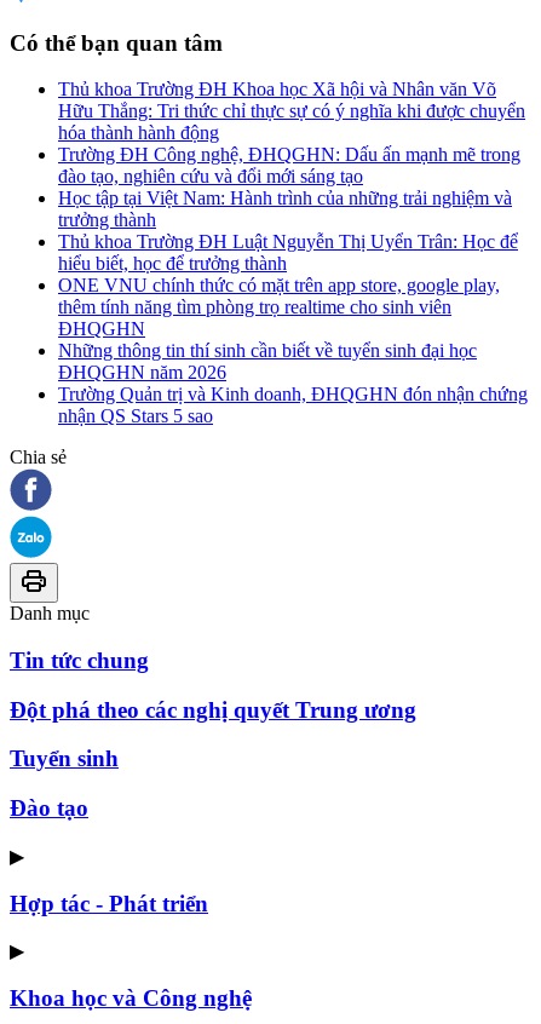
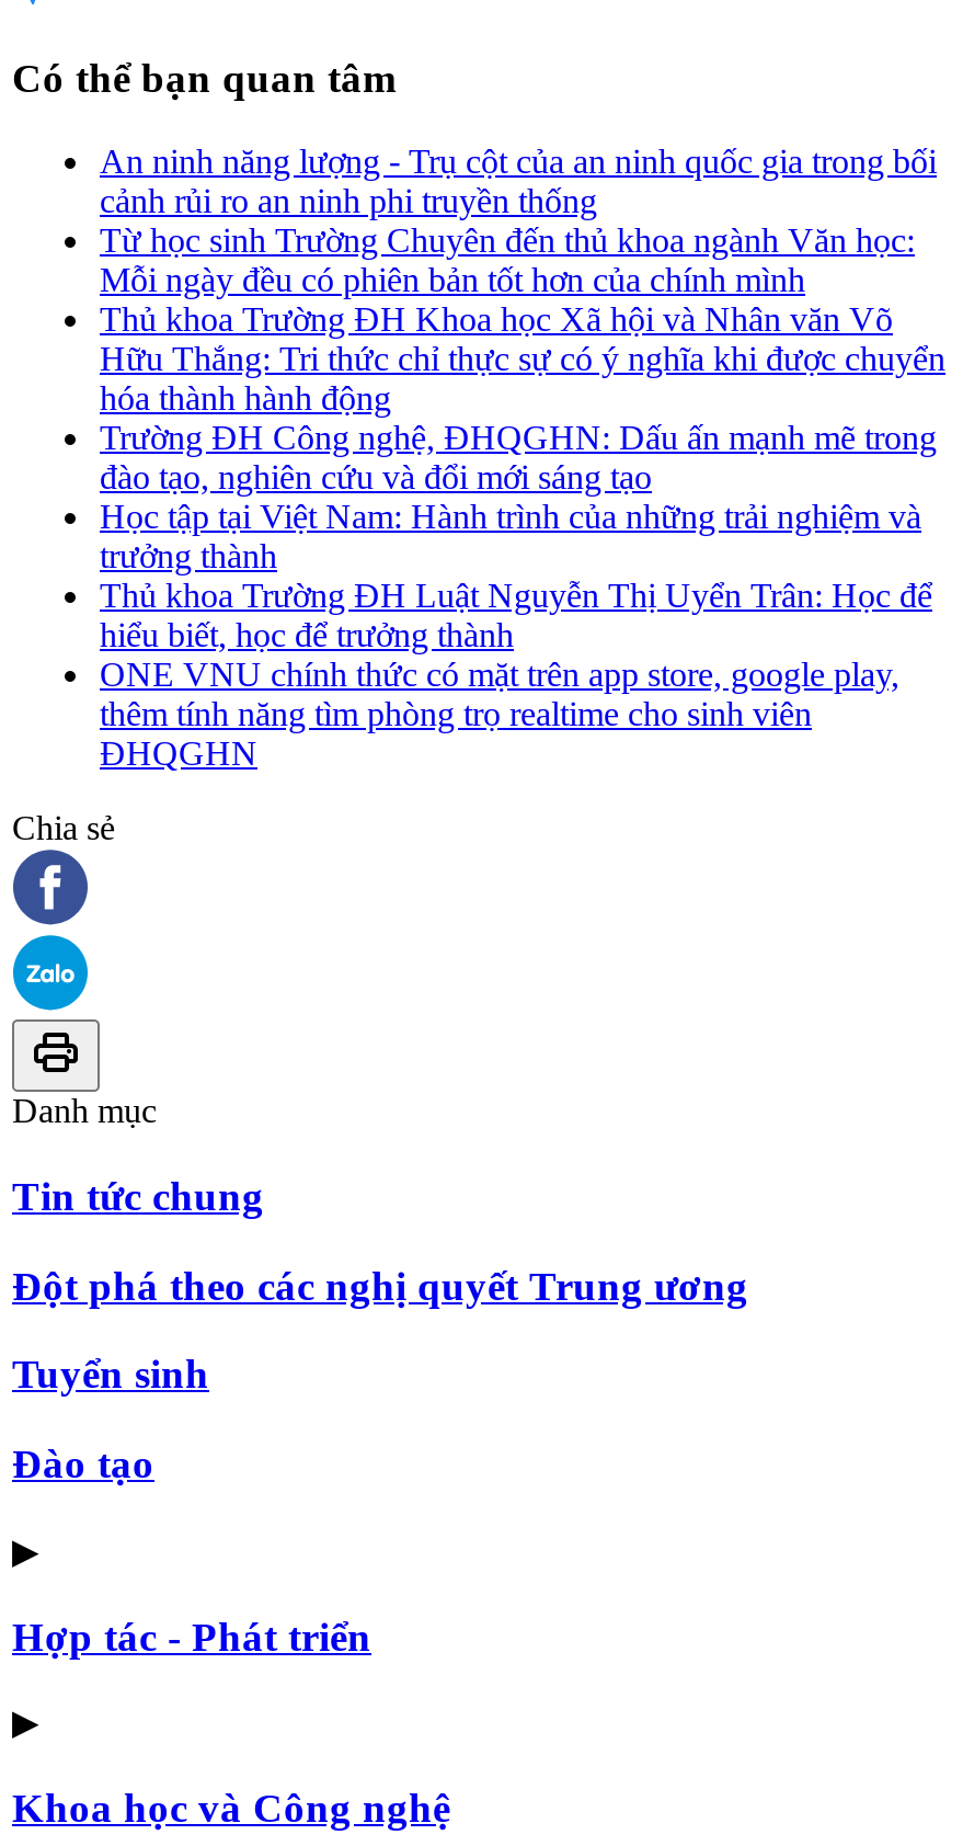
none -> [100,143,937,299] An ninh năng lượng - Trụ cột của an ninh quốc gia trong bối | cảnh rủi ro an ninh phi truyền thống | Từ học sinh Trường Chuyên đến thủ khoa ngành Văn học: | Mỗi ngày đều có phiên bản tốt hơn của chính mình
moved [58,79,525,339] -> [100,301,945,772]: Thủ khoa Trường ĐH Khoa học Xã hội và Nhân văn Võ | Hữu Thắng: Tri thức chỉ thực sự có ý nghĩa khi được chuyển | hóa thành hành động | ... | thêm tính năng tìm phòng trọ realtime cho sinh viên | ĐHQGHN
[58,340,528,426] Những thông tin thí sinh cần biết về tuyển sinh đại học | ĐHQGHN năm 2026 | Trường Quản trị và Kinh doanh, ĐHQGHN đón nhận chứng | nhận QS Stars 5 sao -> none

